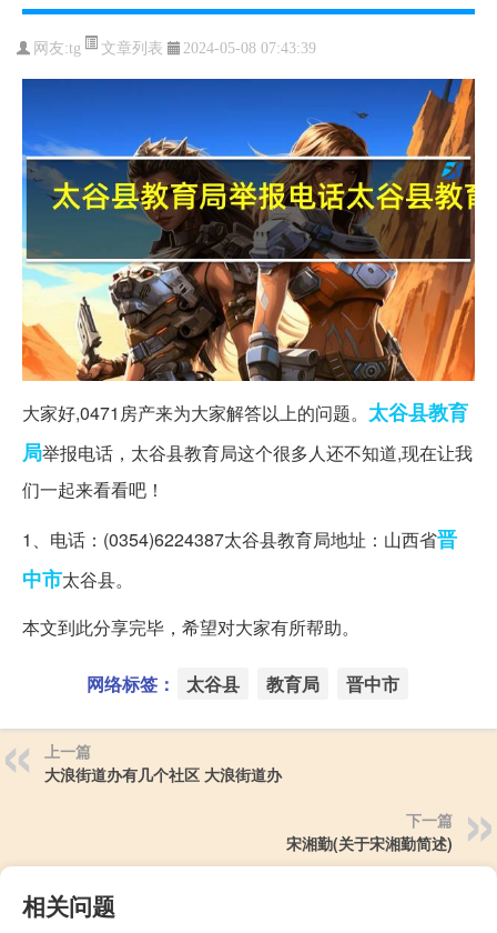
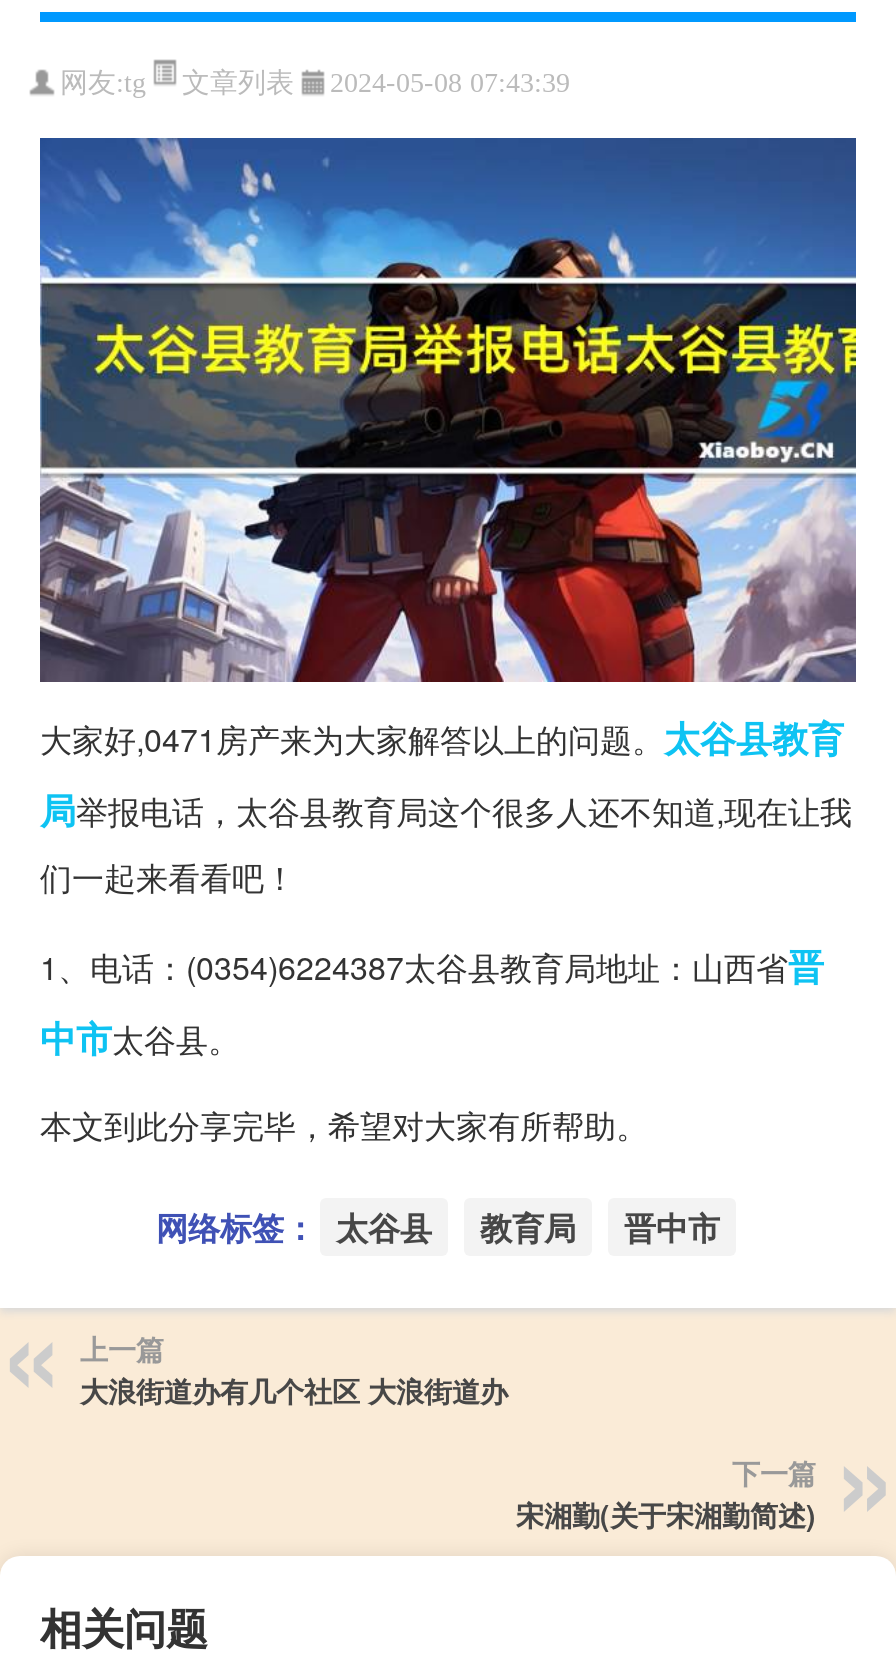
[21,78,476,382] [image] -> [38,136,858,684] [image]

